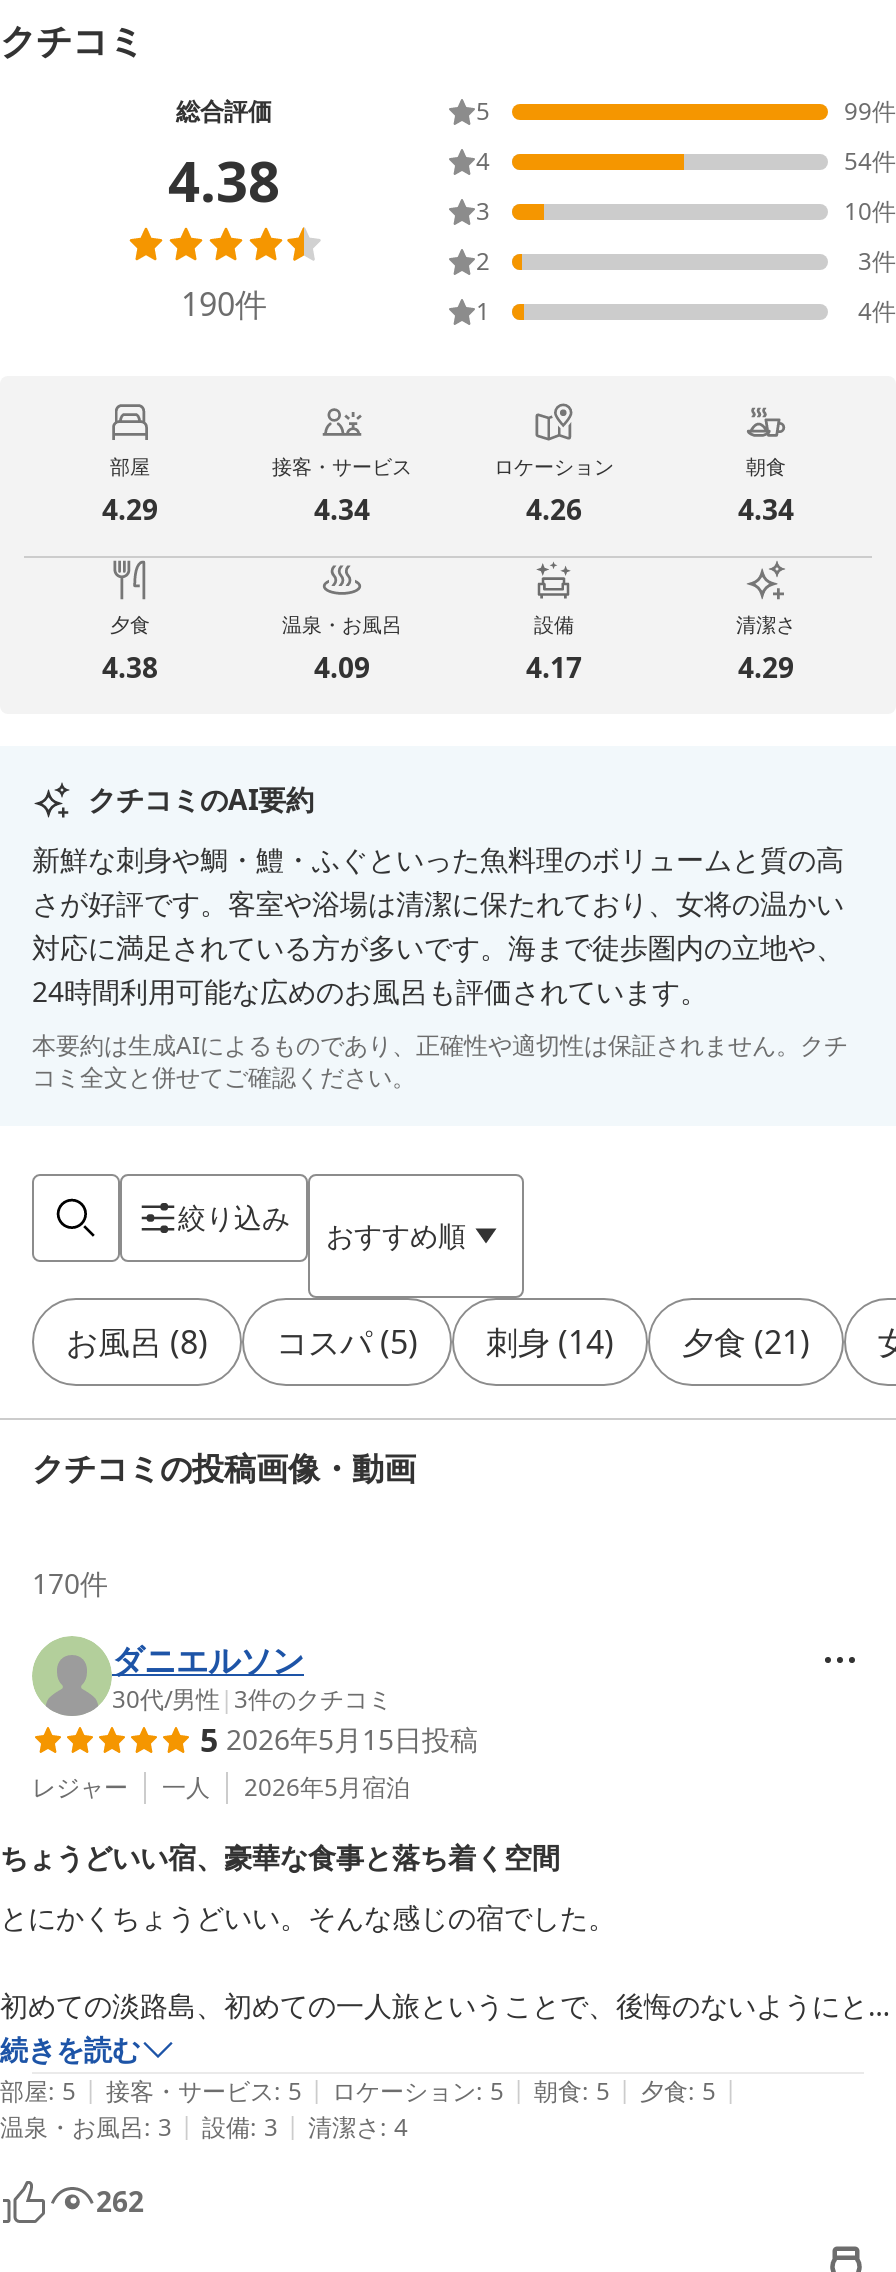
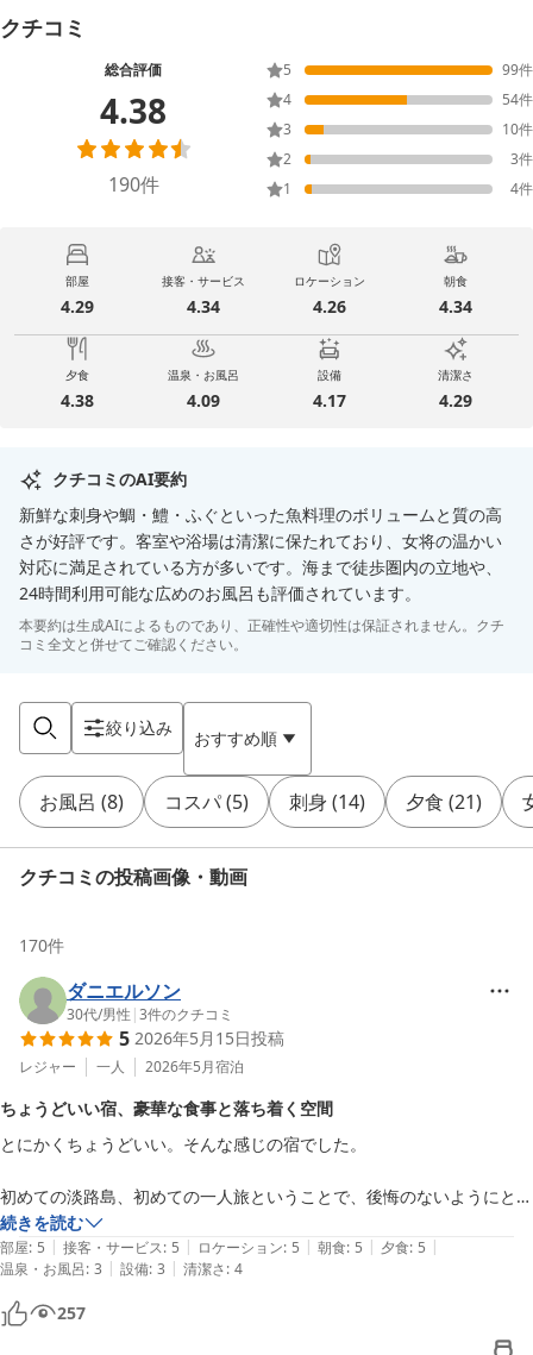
[96,2182,144,2220] 262 -> [57,1301,86,1324] 257

